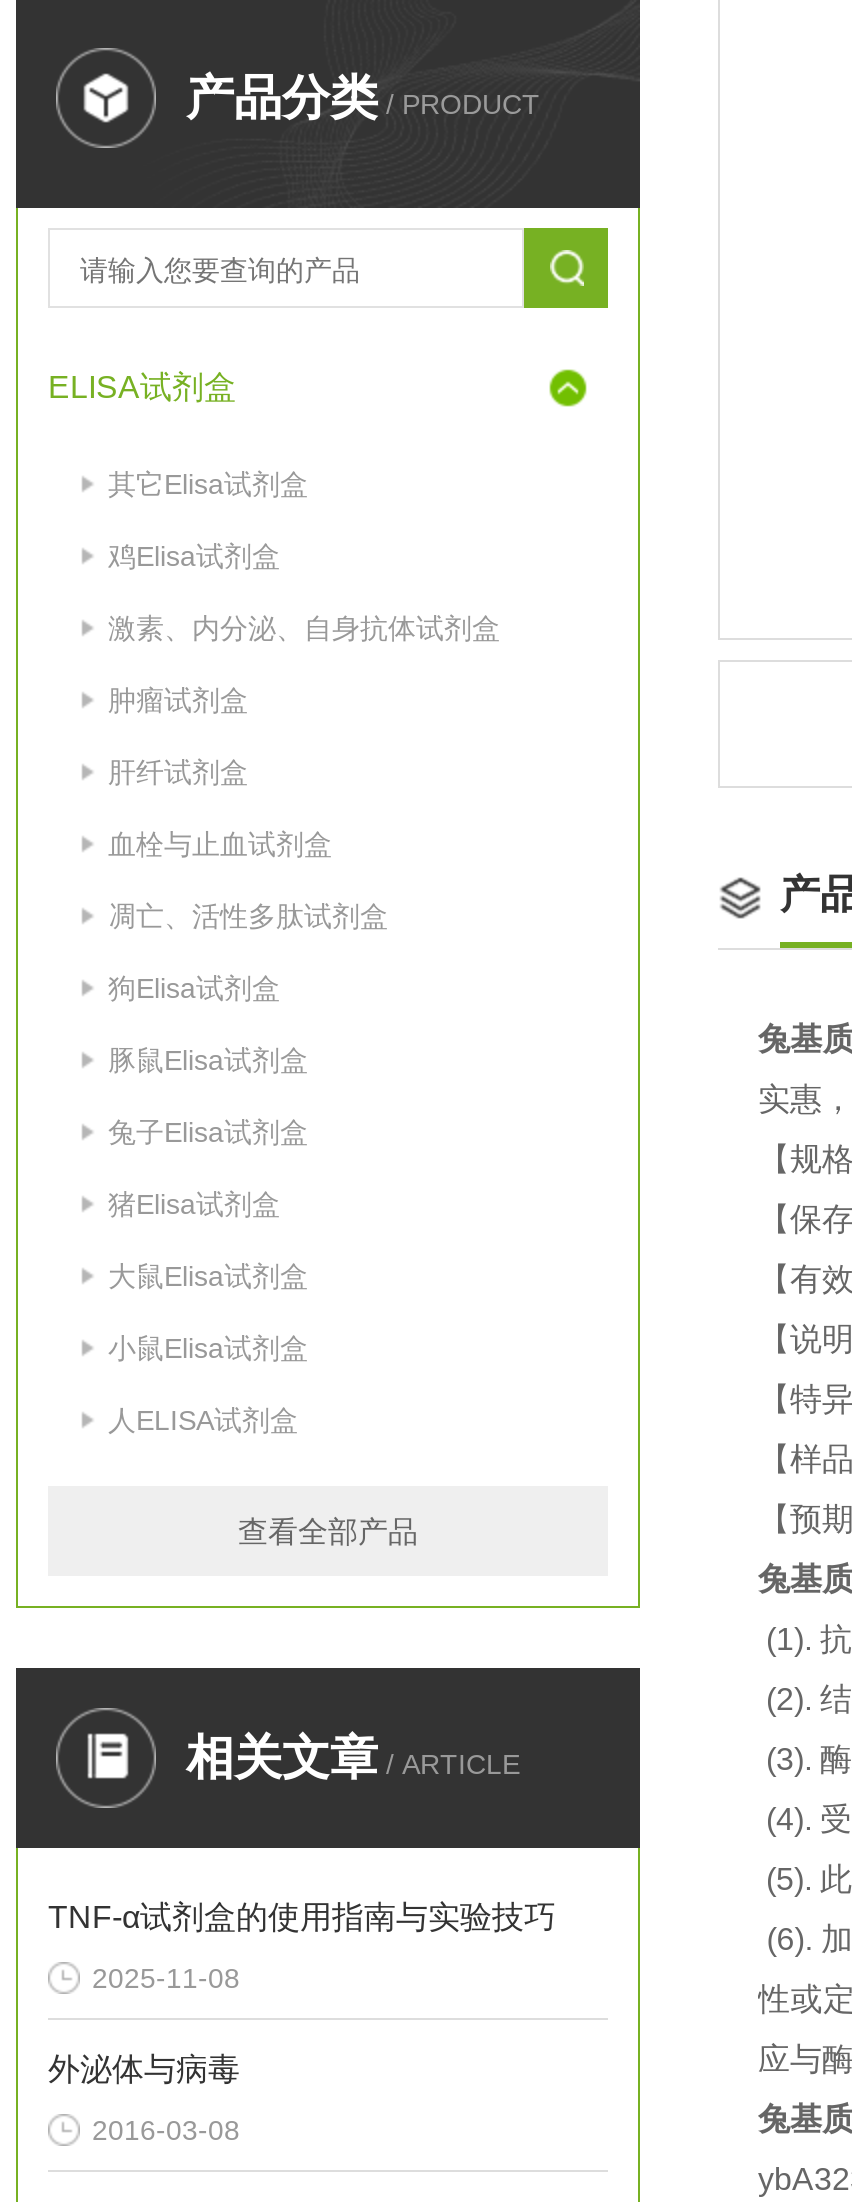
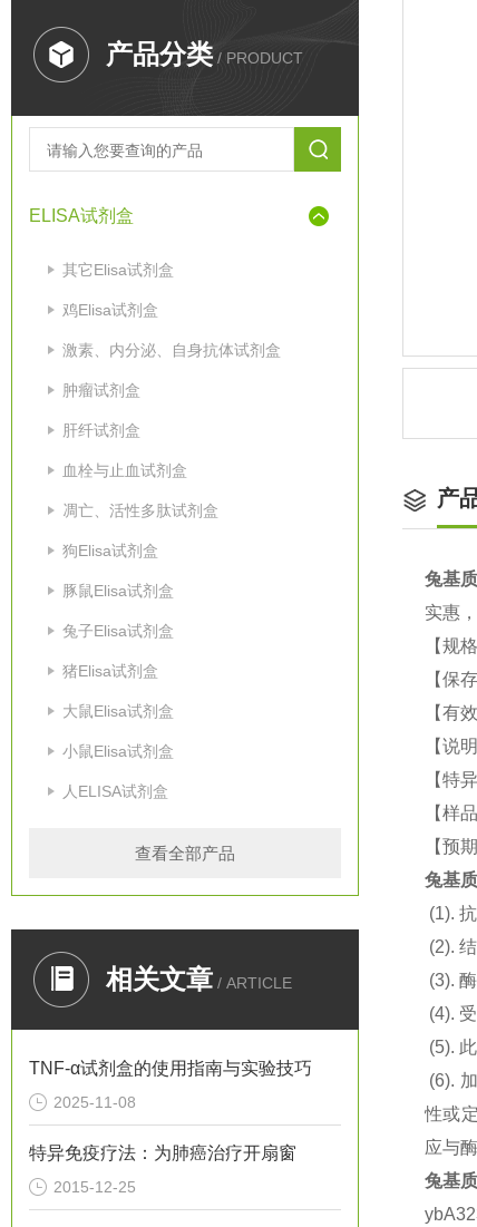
[48,2052,240,2086] 外泌体与病毒 -> [29,1143,296,1162] 特异免疫疗法：为肺癌治疗开扇窗
[92,2114,240,2146] 2016-03-08 -> [53,1178,136,1196] 2015-12-25

